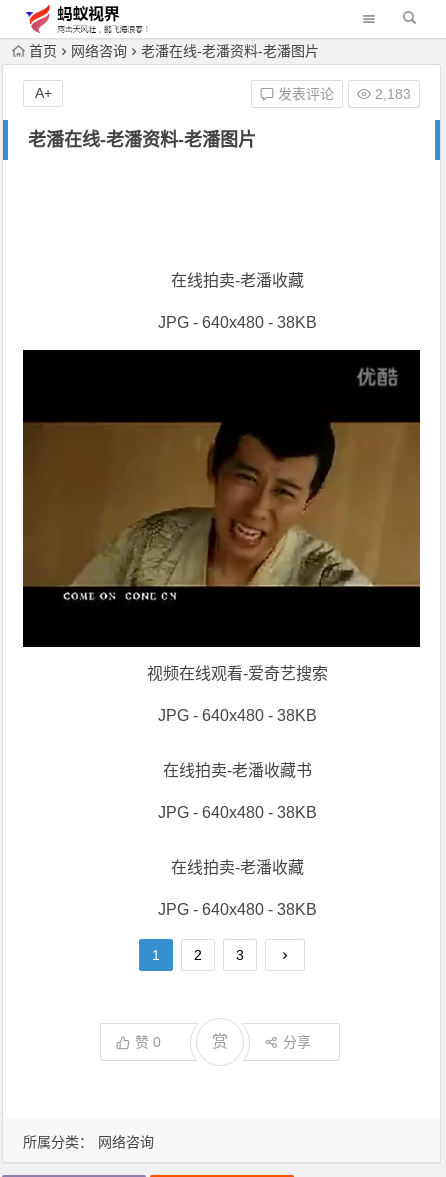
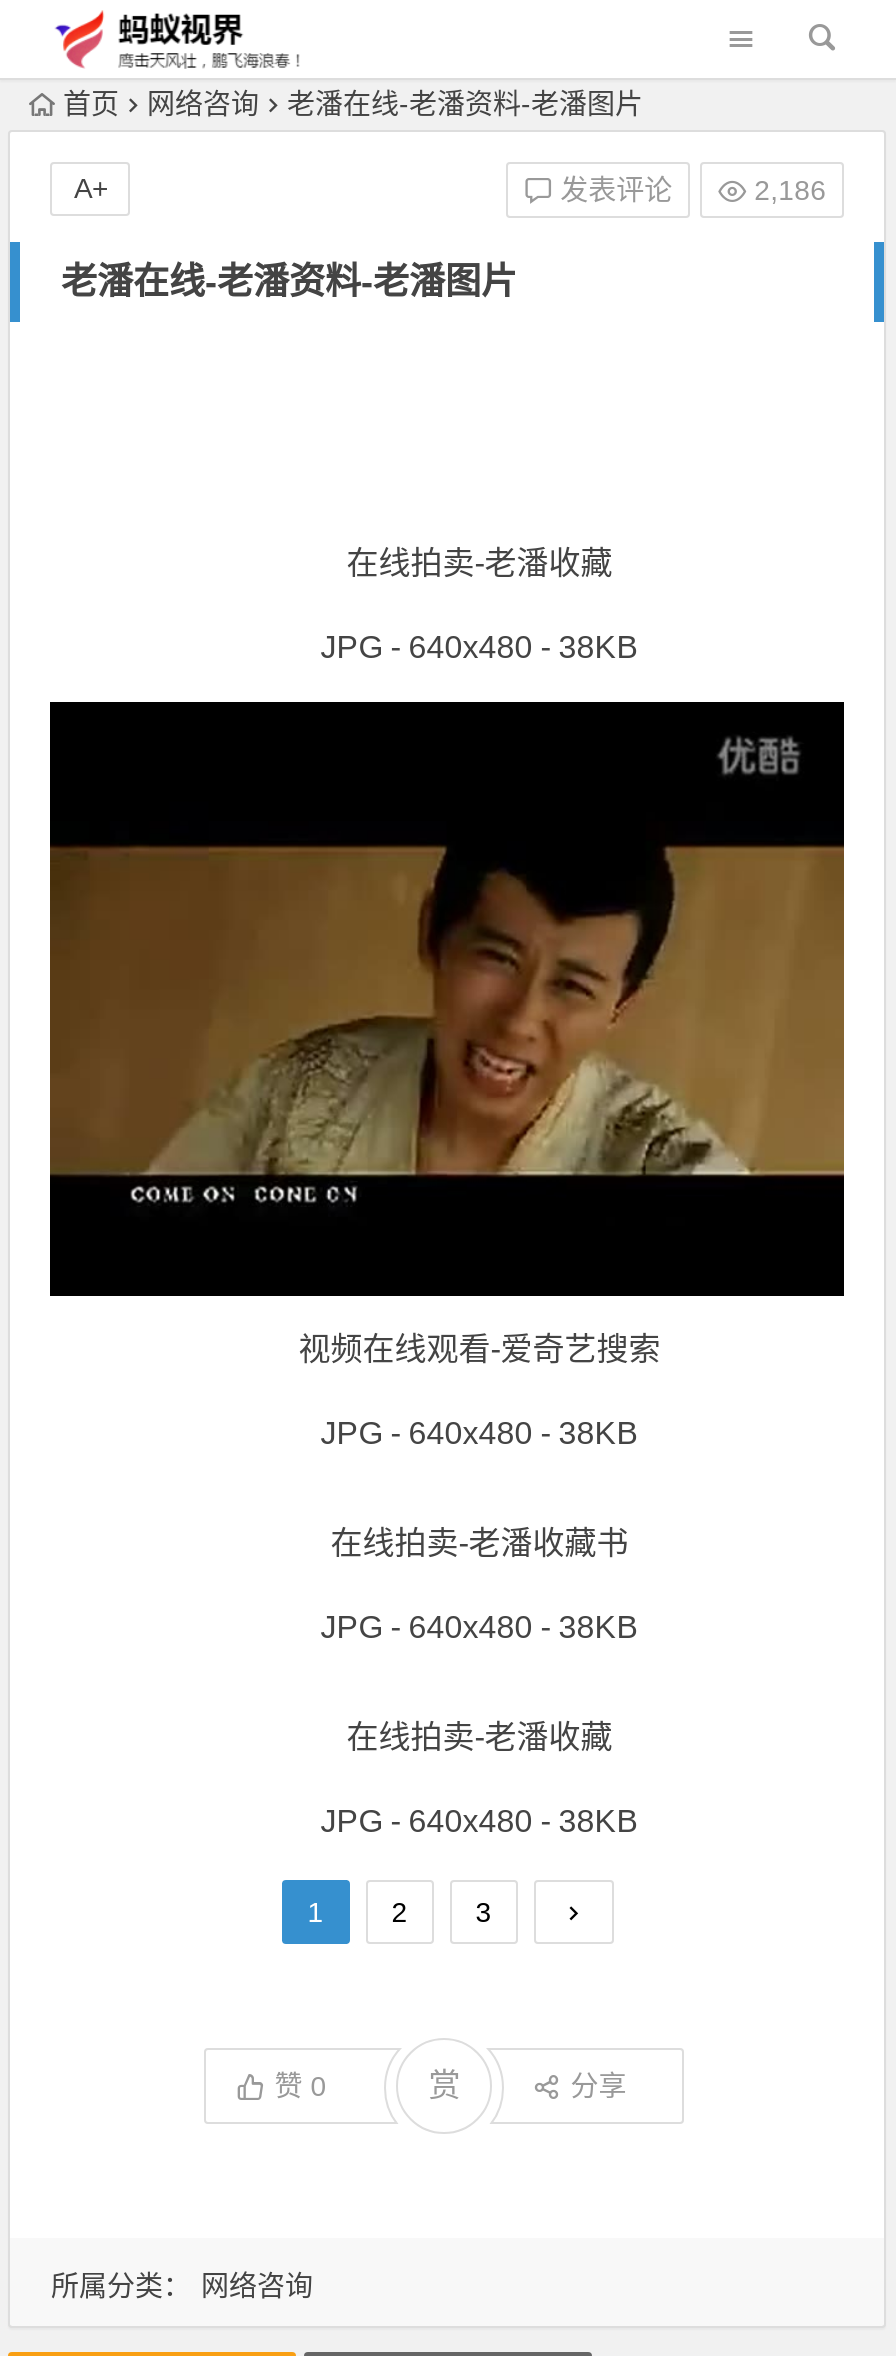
[371,86,411,102] 2,183 -> [746,174,826,206] 2,186

